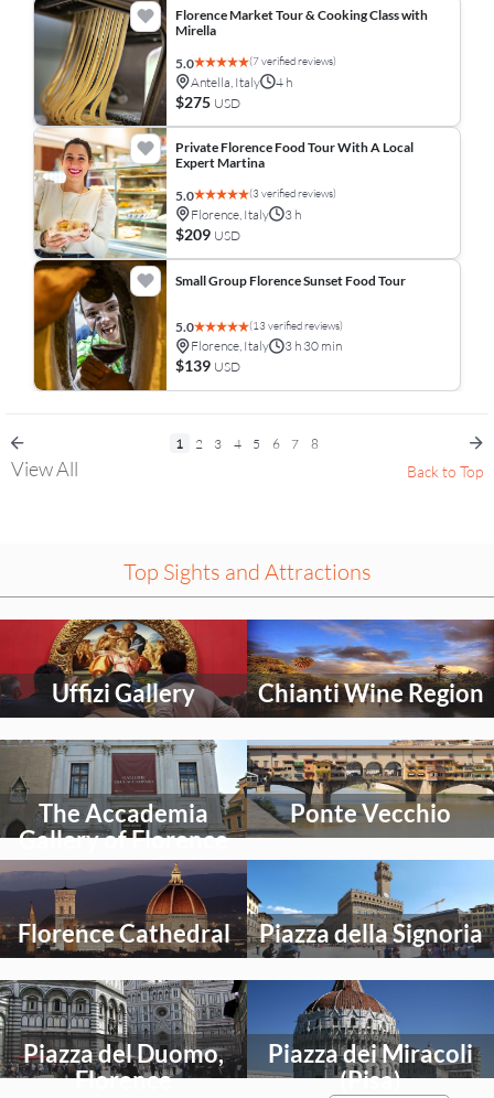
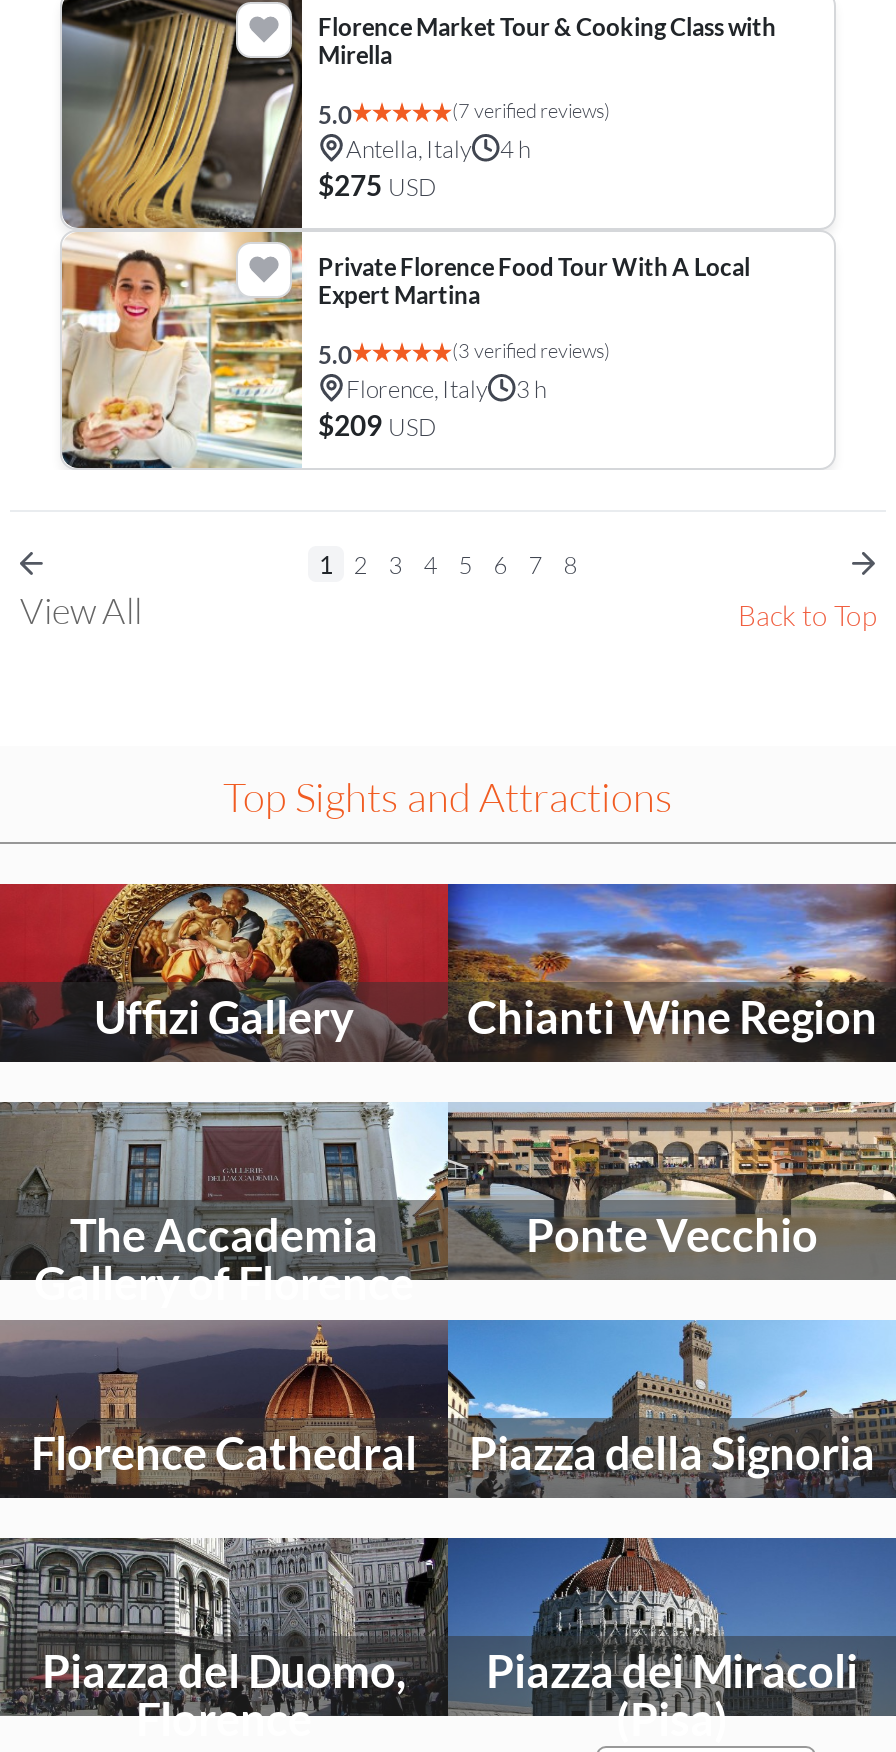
[33,259,406,391] [image] | Small Group Florence Sunset Food Tour | 5.0 | (13 verified reviews) | Florence, Italy | 3 h 30 min | $139 USD -> none

